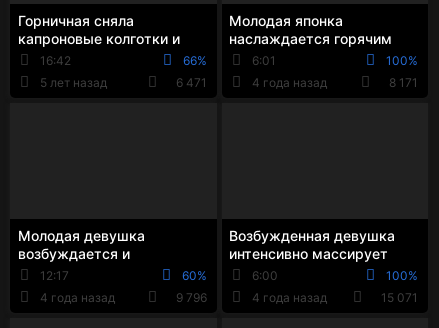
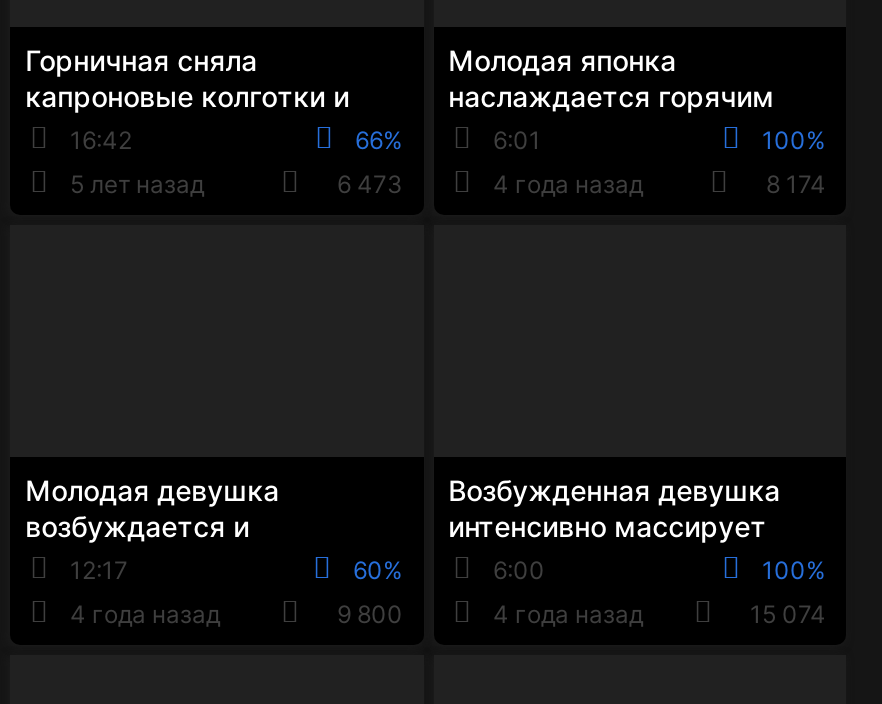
[175,75,206,90] 6 471 -> [337,169,403,199] 6 473
[389,75,418,90] 8 171 -> [766,169,826,199] 8 174
[175,290,206,305] 9 796 -> [337,600,403,630] 9 800
[381,290,418,305] 15 071 -> [750,600,826,630] 15 074

